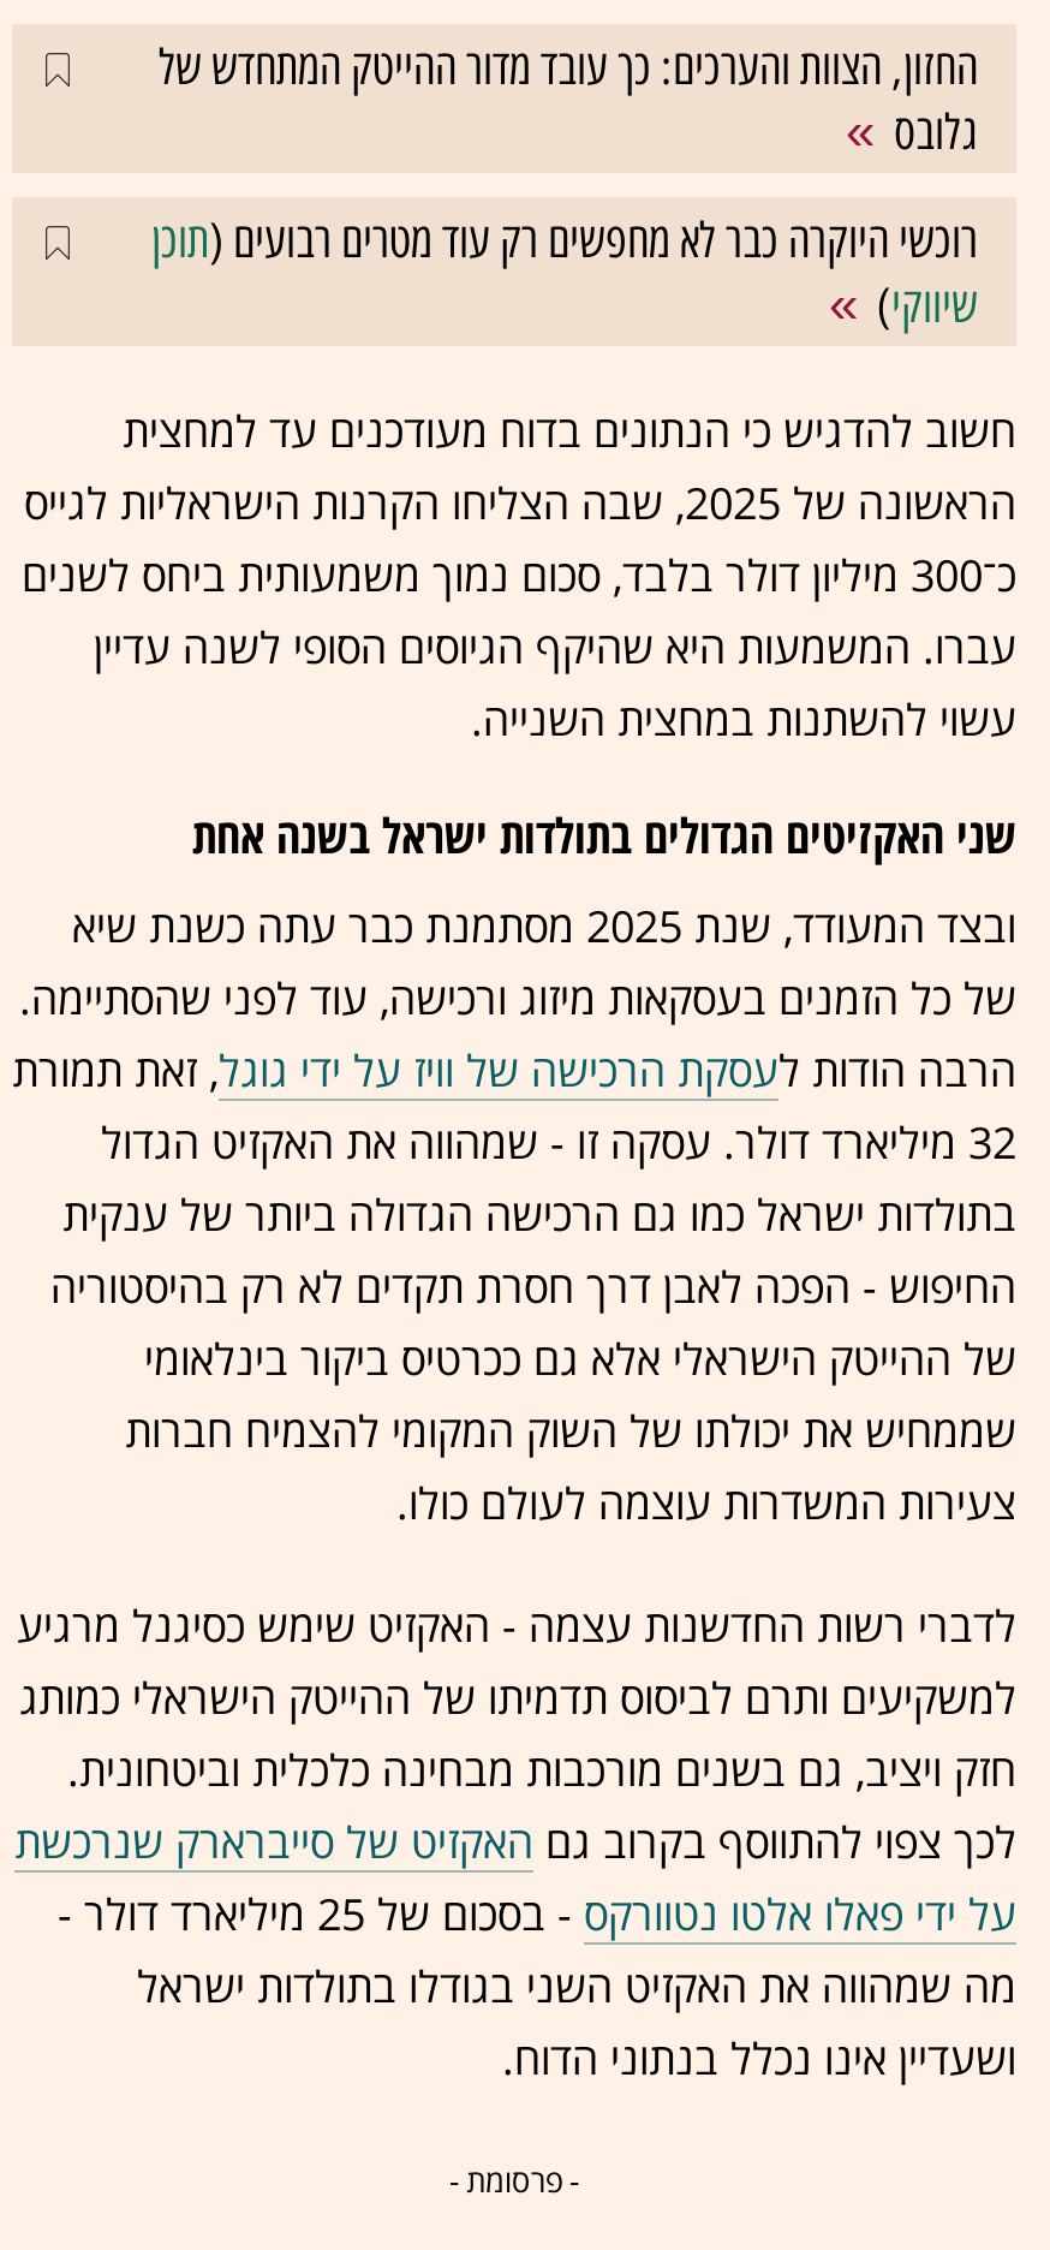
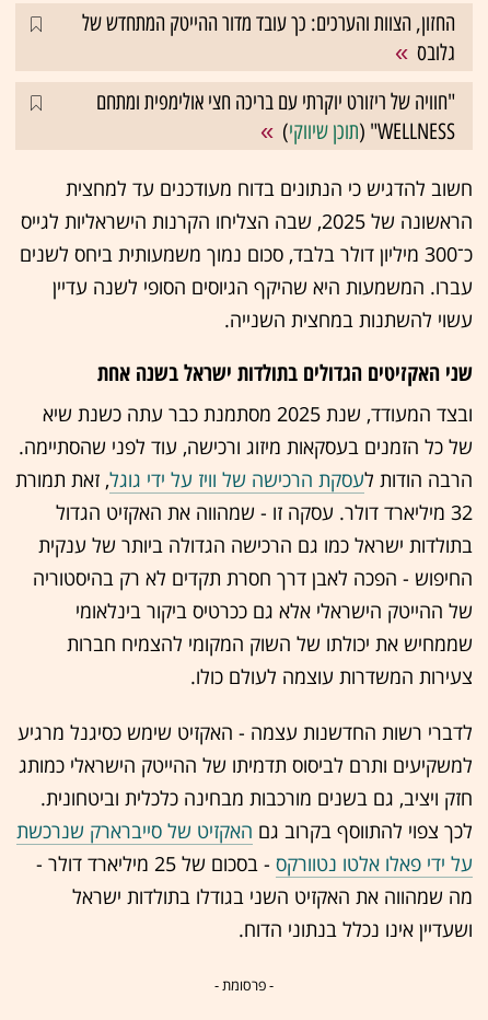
[151,212,978,335] רוכשי היוקרה כבר לא מחפשים רק עוד מטרים רבועים (תוכן | שיווקי) -> [96,89,455,145] "חוויה של ריזורט יוקרתי עם בריכה חצי אולימפית ומתחם | WELLNESS" ( | תוכן שיווקי)

